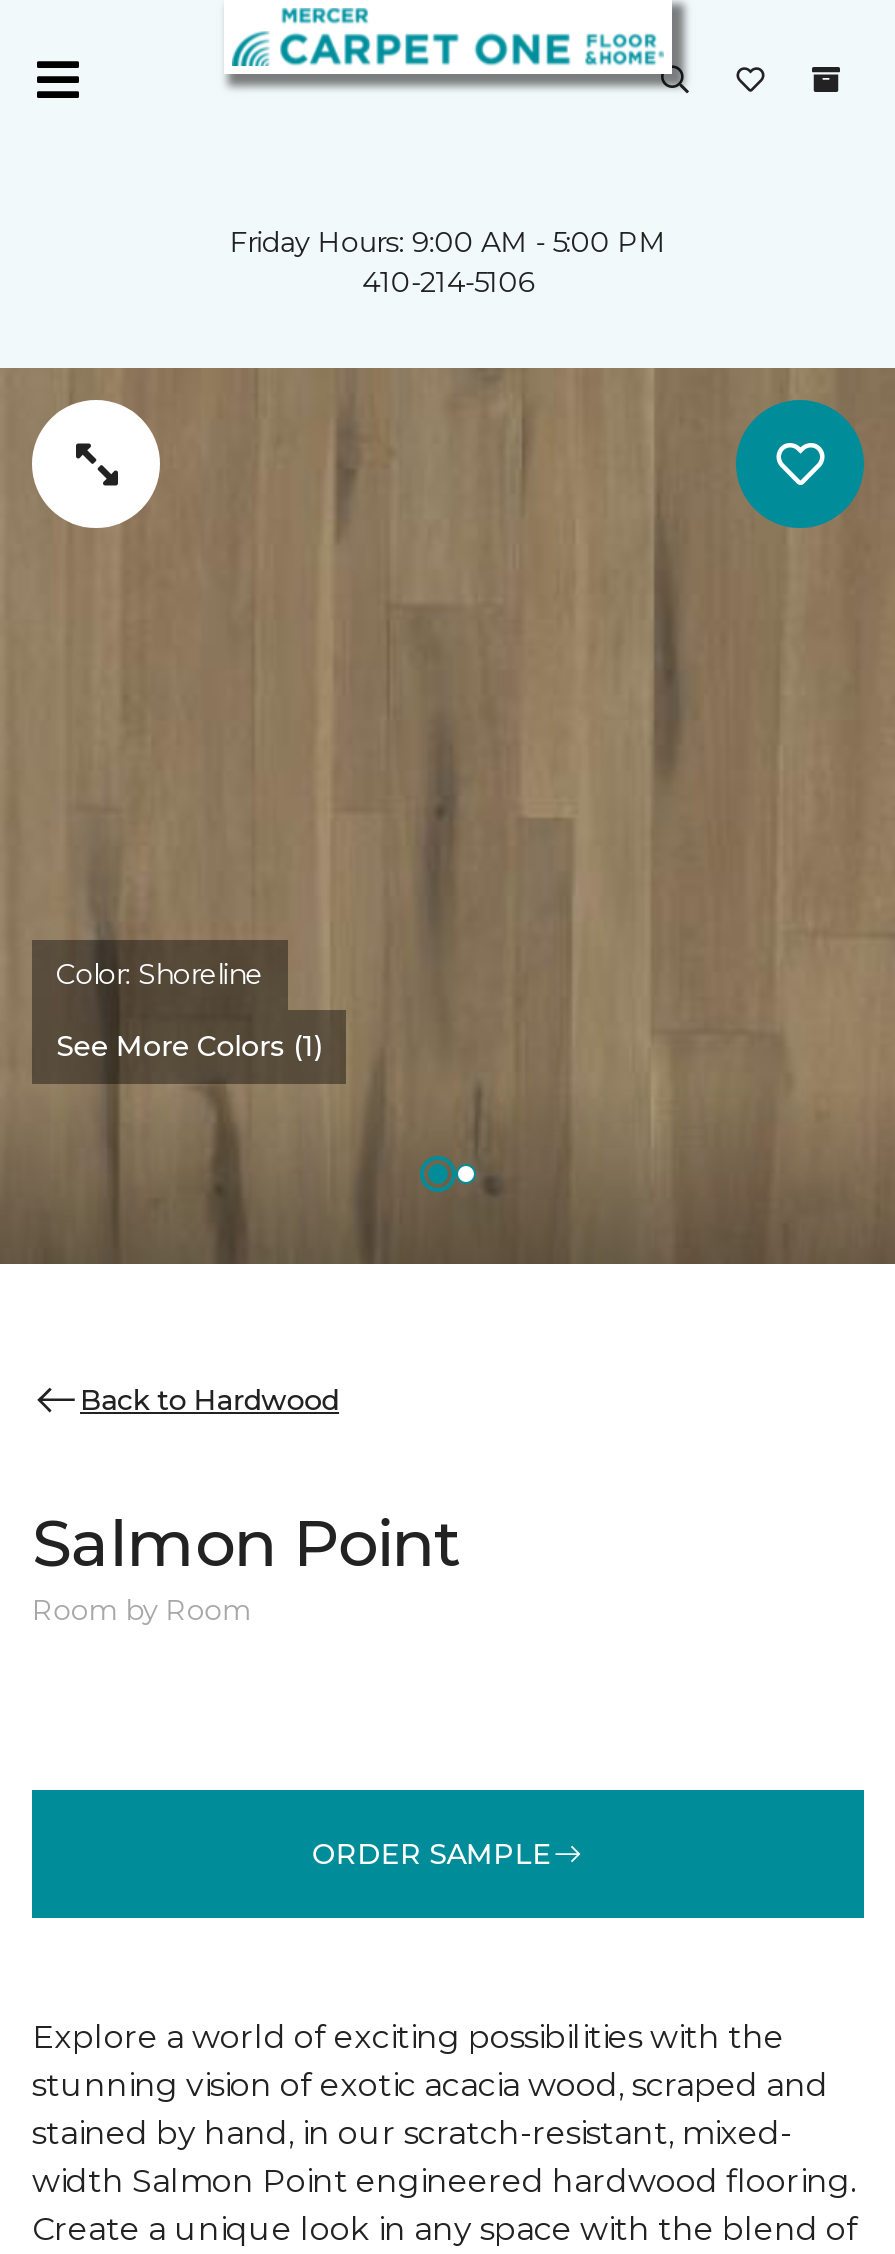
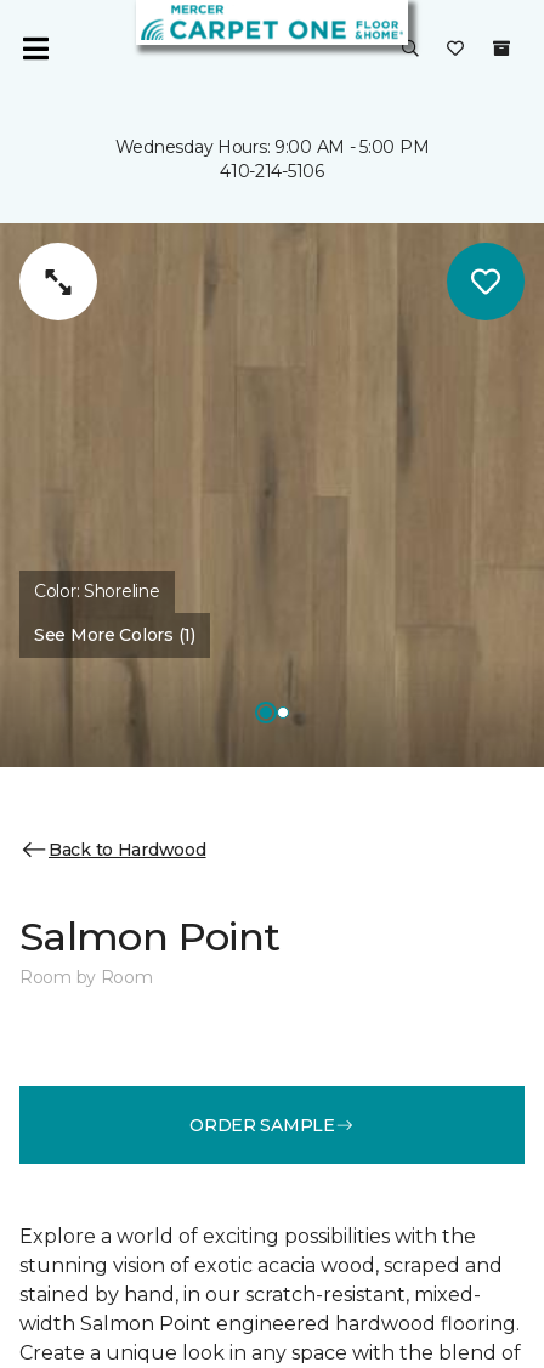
[230,224,666,260] Friday Hours: 9:00 AM - 5:00 PM -> [115,136,429,158] Wednesday Hours: 9:00 AM - 5:00 PM

